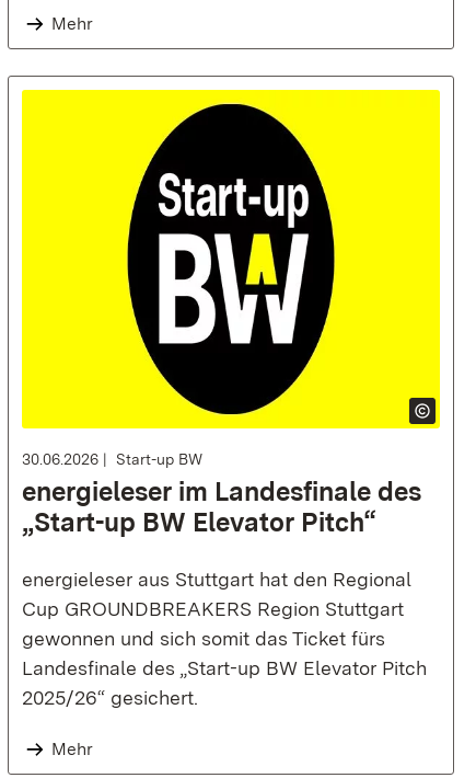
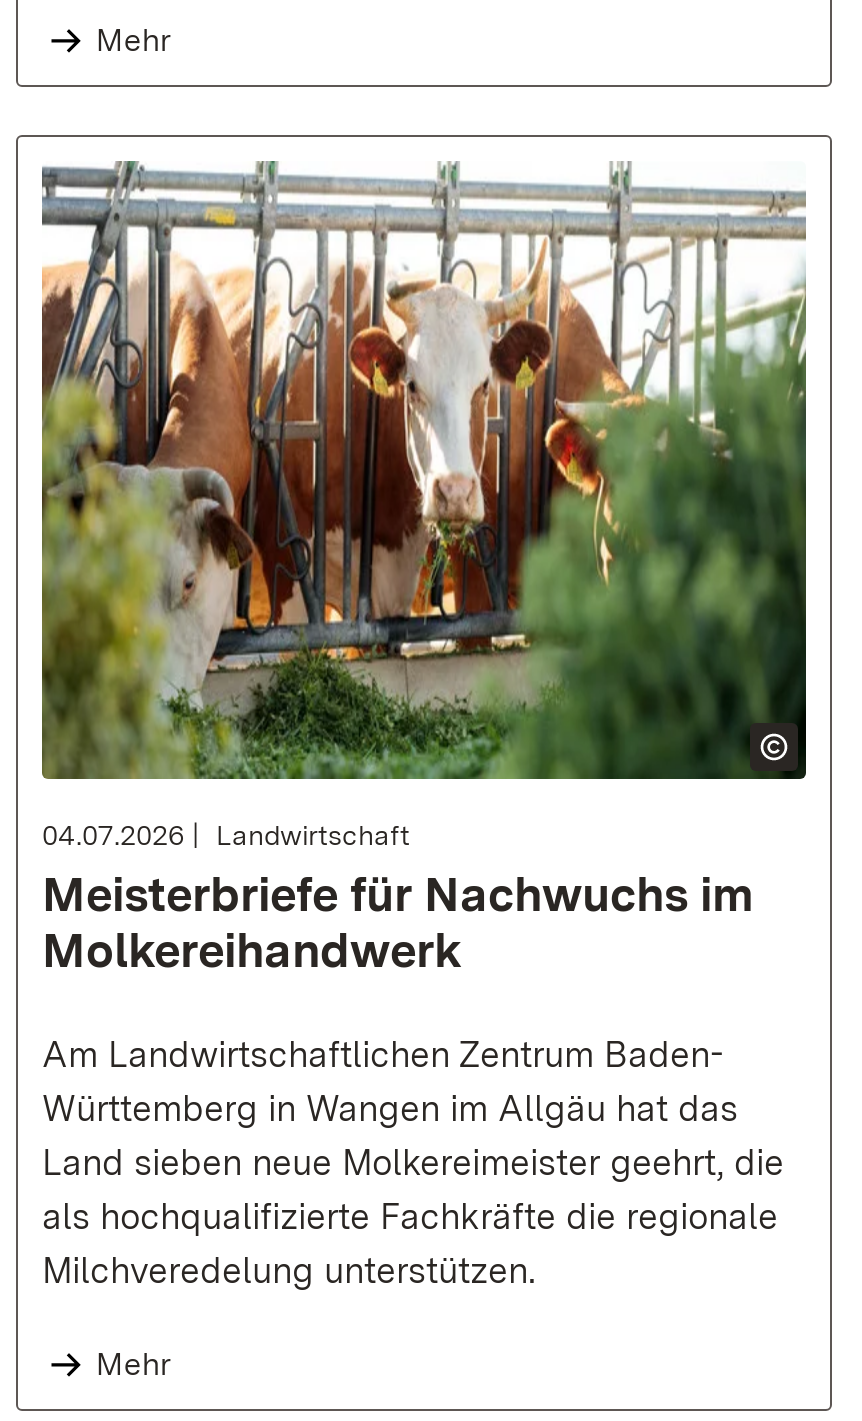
[21,89,441,538] [image] | 30.06.2026 | Start-up BW | energieleser im Landesfinale des | „Start-up BW Elevator Pitch“ -> [40,159,808,979] [image] | 04.07.2026 | Landwirtschaft | Meisterbriefe für Nachwuchs im | Molkereihandwerk
[22,568,427,709] energieleser aus Stuttgart hat den Regional | Cup GROUNDBREAKERS Region Stuttgart | gewonnen und sich somit das Ticket fürs | Landesfinale des „Start-up BW Elevator Pitch | 2025/26“ gesichert. -> [42,1033,784,1291] Am Landwirtschaftlichen Zentrum Baden- | Württemberg in Wangen im Allgäu hat das | Land sieben neue Molkereimeister geehrt, die | als hochqualifizierte Fachkräfte die regionale | Milchveredelung unterstützen.

